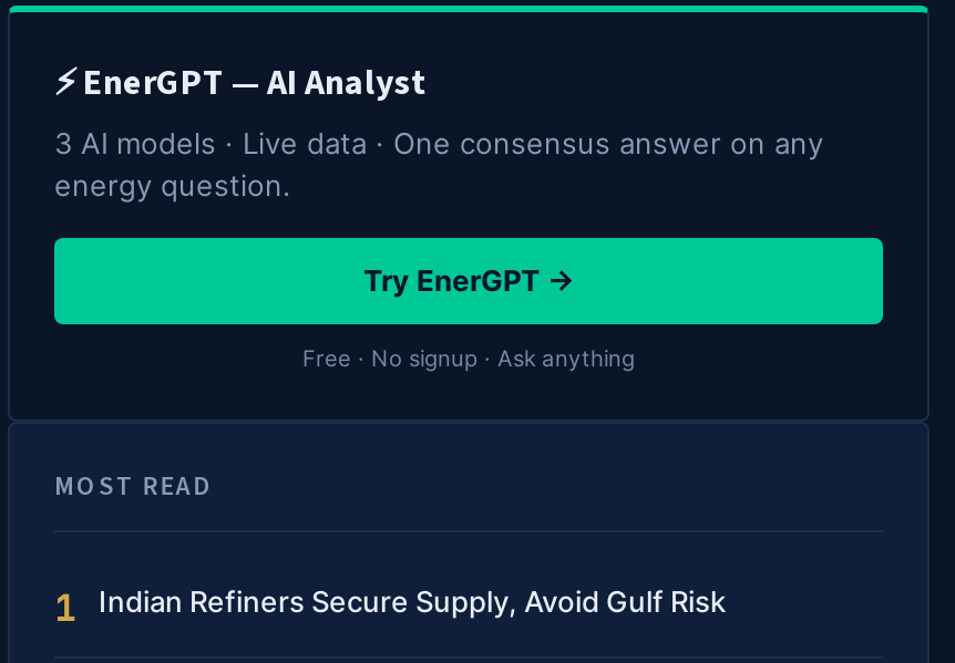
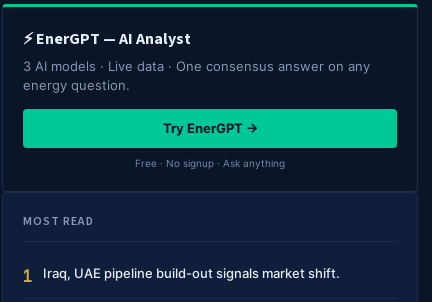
[99,583,726,618] Indian Refiners Secure Supply, Avoid Gulf Risk -> [43,265,340,281] Iraq, UAE pipeline build-out signals market shift.

